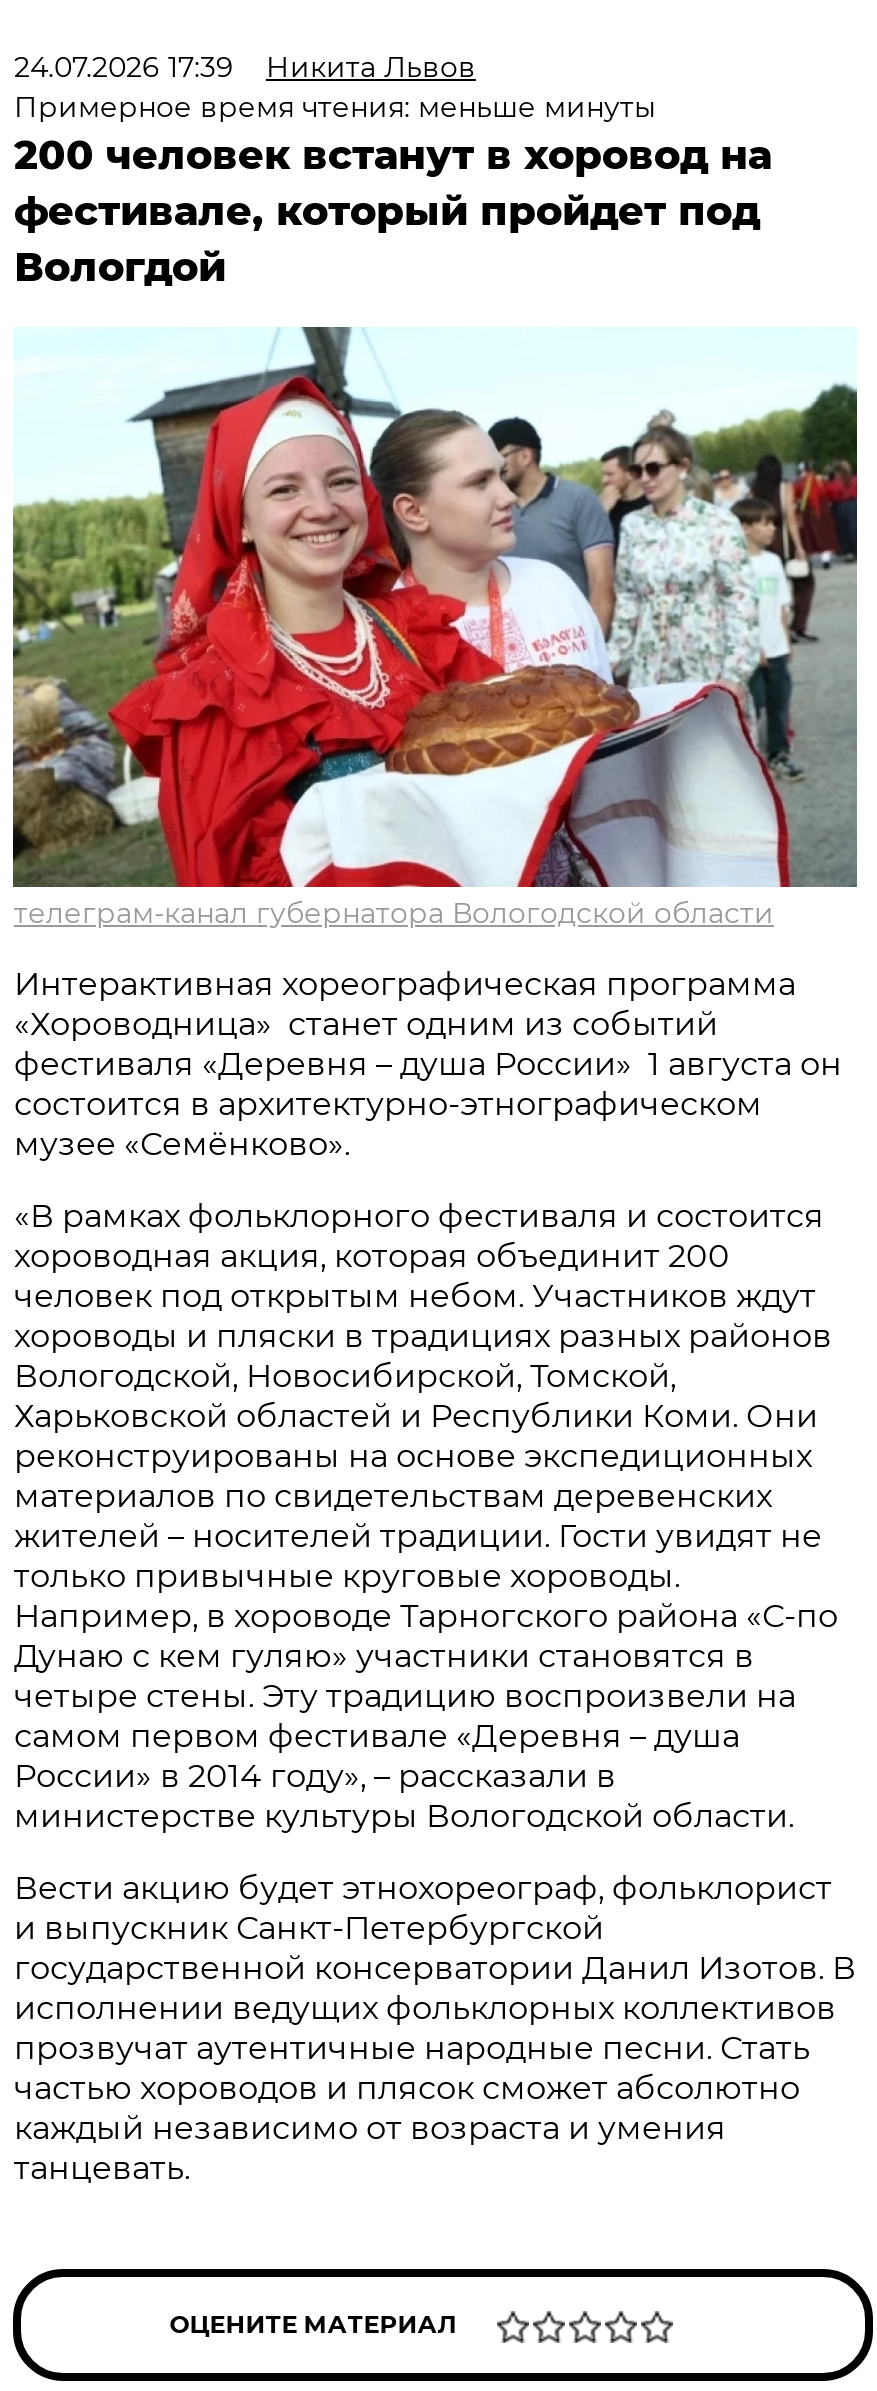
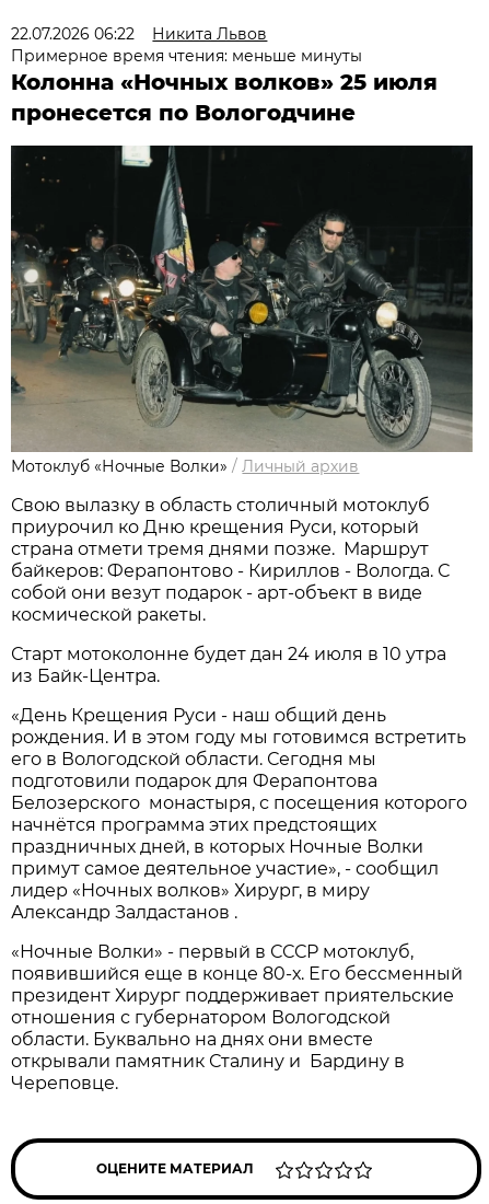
[14,49,476,85] 24.07.2026 17:39 Никита Львов -> [11,24,267,44] 22.07.2026 06:22 Никита Львов
[14,131,772,291] 200 человек встанут в хоровод на | фестивале, который пройдет под | Вологдой -> [11,69,438,126] Колонна «Ночных волков» 25 июля | пронесется по Вологодчине
[13,379,859,2187] [image] | телеграм-канал губернатора Вологодской области | Интерактивная хореографическая программа | «Хороводница» станет одним из событий | фестиваля «Деревня – душа России» 1 августа он | состоится в архитектурно-этнографическом | музее «Семёнково». | «В рамках фольклорного фестиваля и состоится | хороводная акция, которая объединит 200 | человек под открытым небом. Участников ждут | хороводы и пляски в традициях разных районов | Вологодской, Новосибирской, Томской, | Харьковской областей и Республики Коми. Они | реконструированы на основе экспедиционных | материалов по свидетельствам деревенских | жителей – носителей традиции. Гости увидят не | только привычные круговые хороводы. | Например, в хороводе Тарногского района «С-по | Дунаю с кем гуляю» участники становятся в | четыре стены. Эту традицию воспроизвели на | самом первом фестивале «Деревня – душа | России» в 2014 году», – рассказали в | министерстве культуры Вологодской области. | Вести акцию будет этнохореограф, фольклорист | и выпускник Санкт-Петербургской | государственной консерватории Данил Изотов. В | исполнении ведущих фольклорных коллективов | прозвучат аутентичные народные песни. Стать | частью хороводов и плясок сможет абсолютно | каждый независимо от возраста и умения | танцевать. -> [10,144,474,1093] [image] | Мотоклуб «Ночные Волки» / Личный архив | Свою вылазку в область столичный мотоклуб | приурочил ко Дню крещения Руси, который | страна отмети тремя днями позже. Маршрут | байкеров: Ферапонтово - Кириллов - Вологда. С | собой они везут подарок - арт-объект в виде | космической ракеты. | Старт мотоколонне будет дан 24 июля в 10 утра | из Байк-Центра. | «День Крещения Руси - наш общий день | рождения. И в этом году мы готовимся встретить | его в Вологодской области. Сегодня мы | подготовили подарок для Ферапонтова | Белозерского монастыря, с посещения которого | начнётся программа этих предстоящих | праздничных дней, в которых Ночные Волки | примут самое деятельное участие», - сообщил | лидер «Ночных волков» Хирург, в миру | Александр Залдастанов . | «Ночные Волки» - первый в СССР мотоклуб, | появившийся еще в конце 80-х. Его бессменный | президент Хирург поддерживает приятельские | отношения с губернатором Вологодской | области. Буквально на днях они вместе | открывали памятник Сталину и Бардину в | Череповце.

